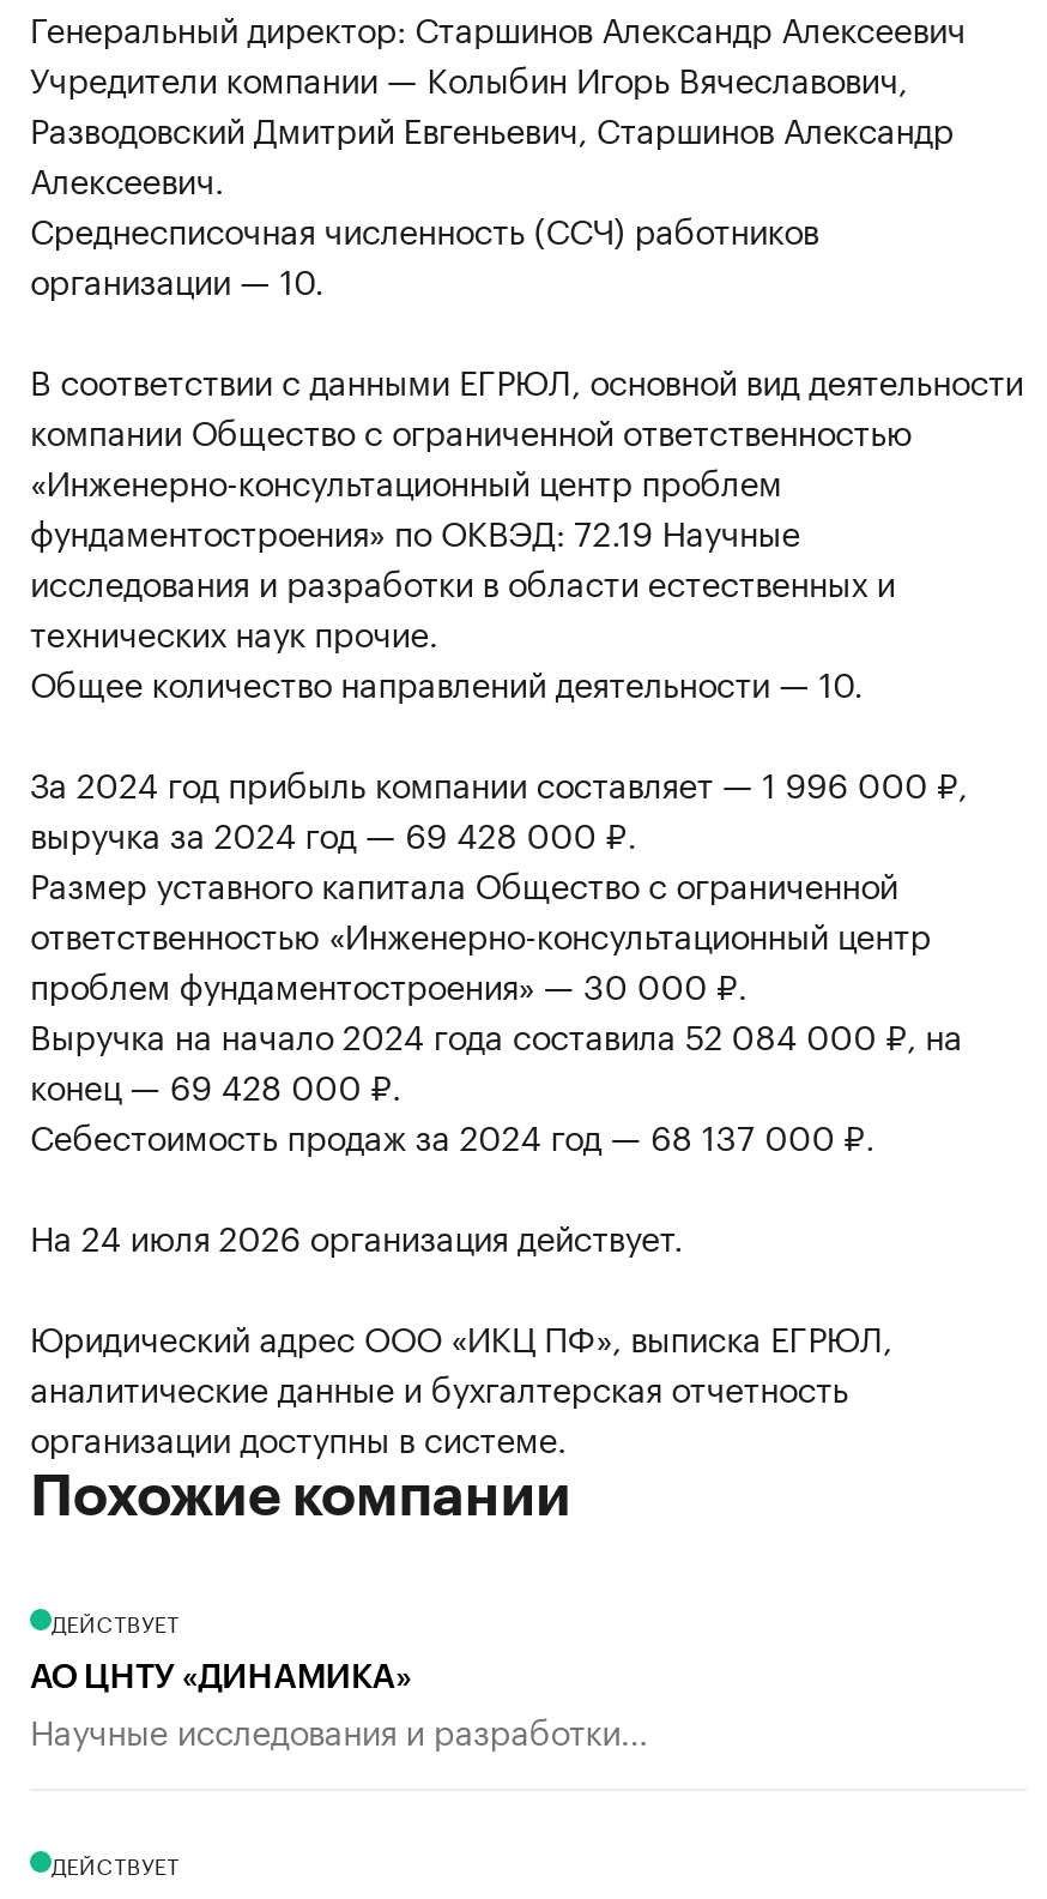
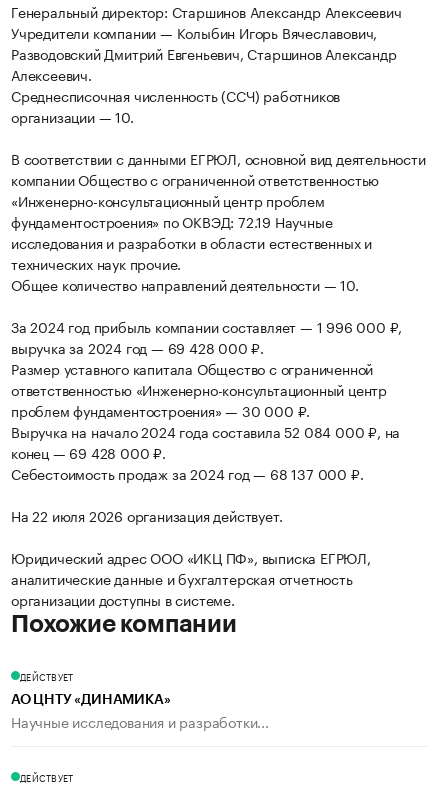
[30,1209,683,1262] На 24 июля 2026 организация действует. -> [11,504,282,526] На 22 июля 2026 организация действует.

